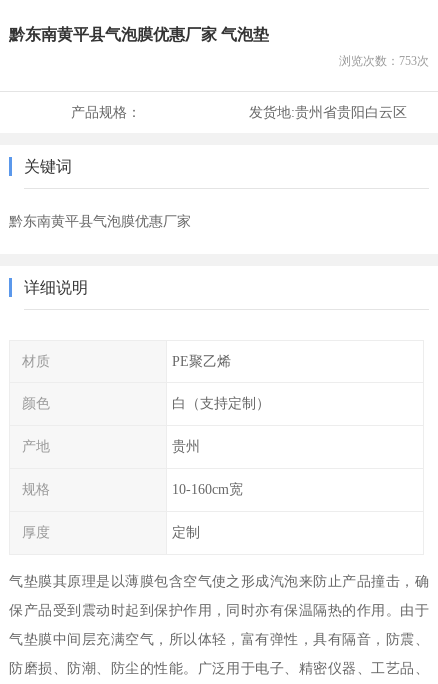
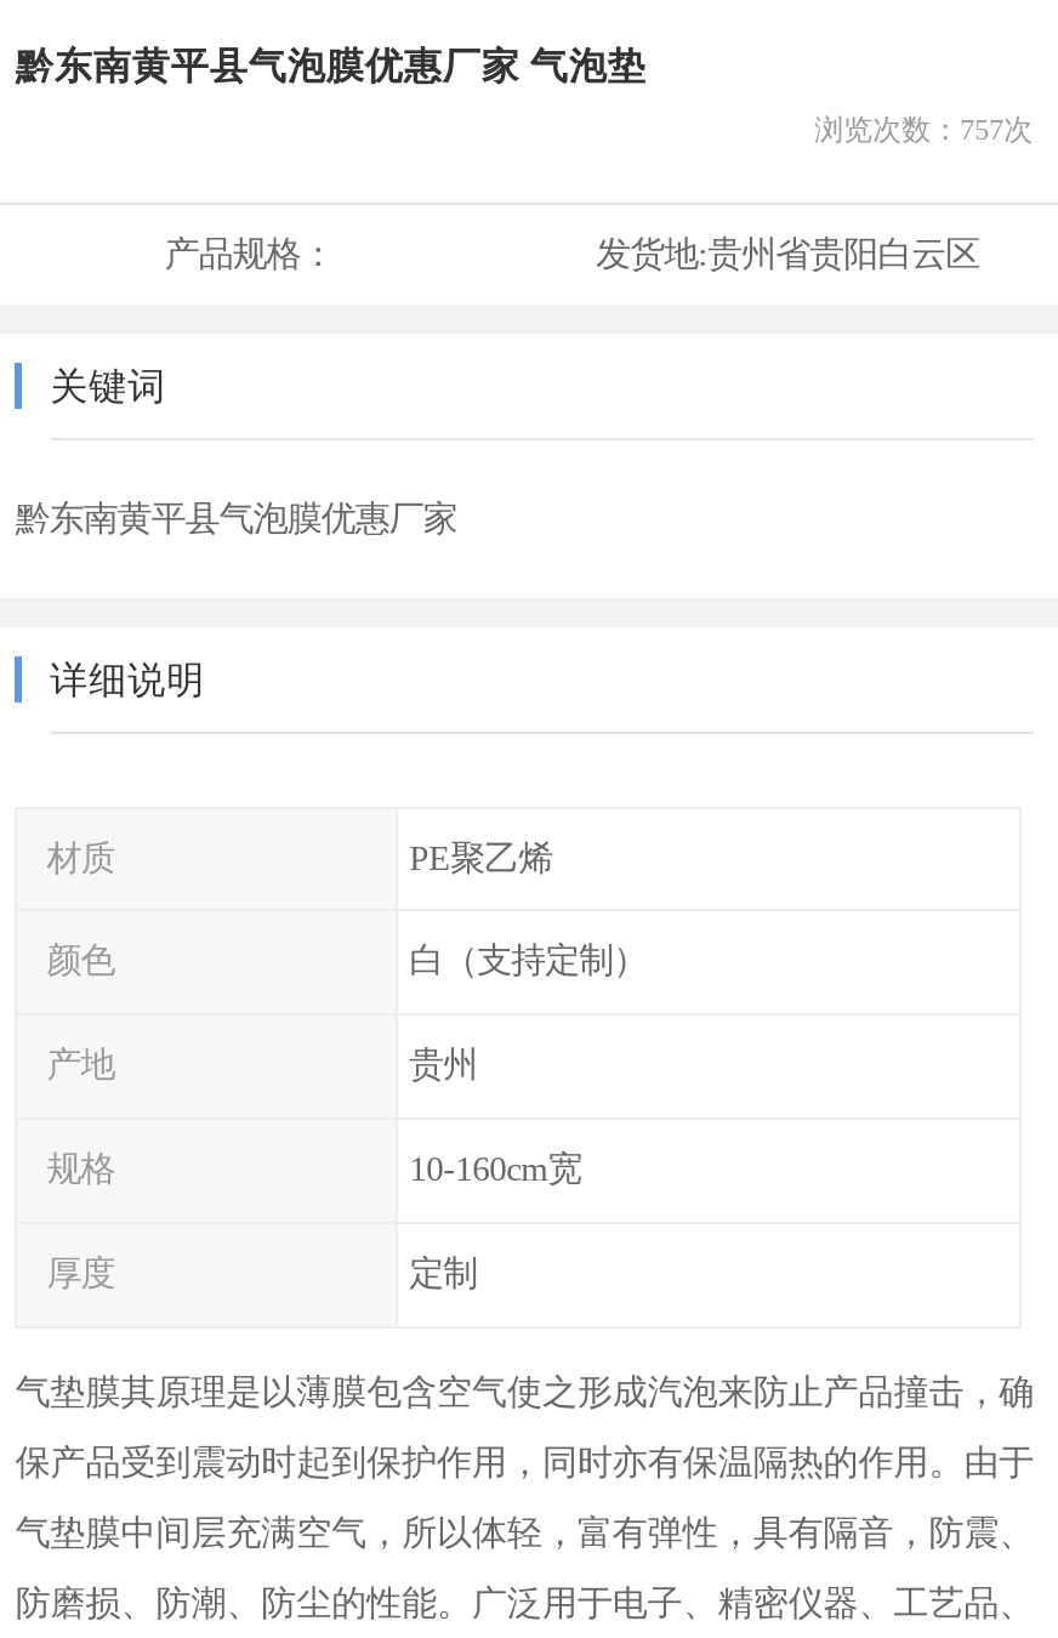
[339,54,429,68] 浏览次数：753次 -> [815,112,1033,146] 浏览次数：757次

